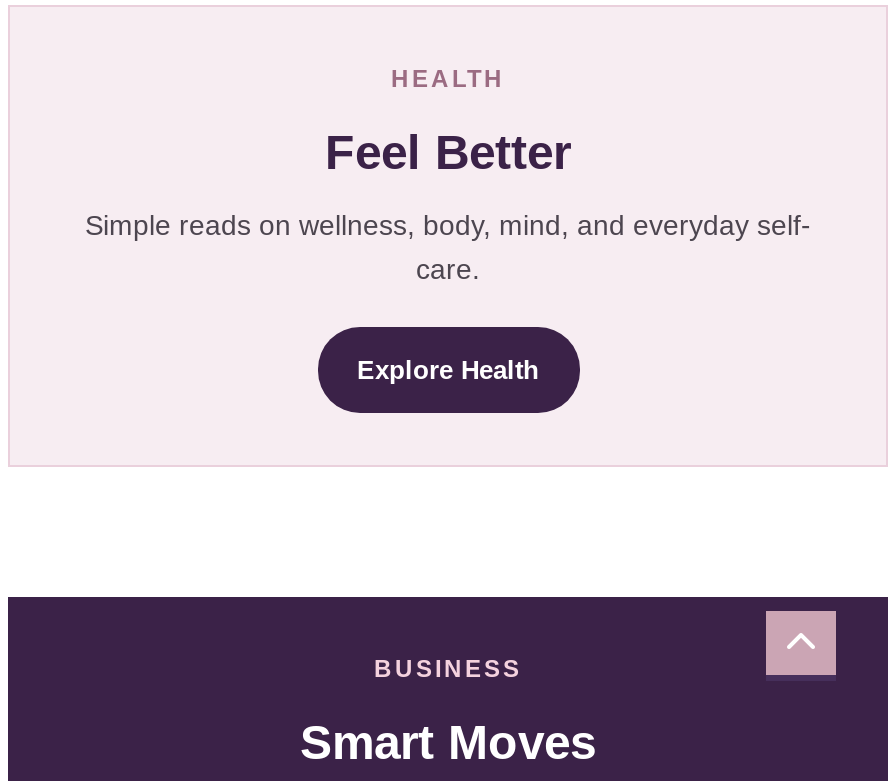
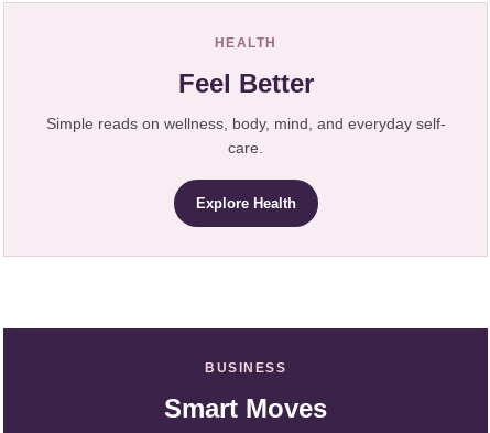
[764,609,838,677] [image] -> none

